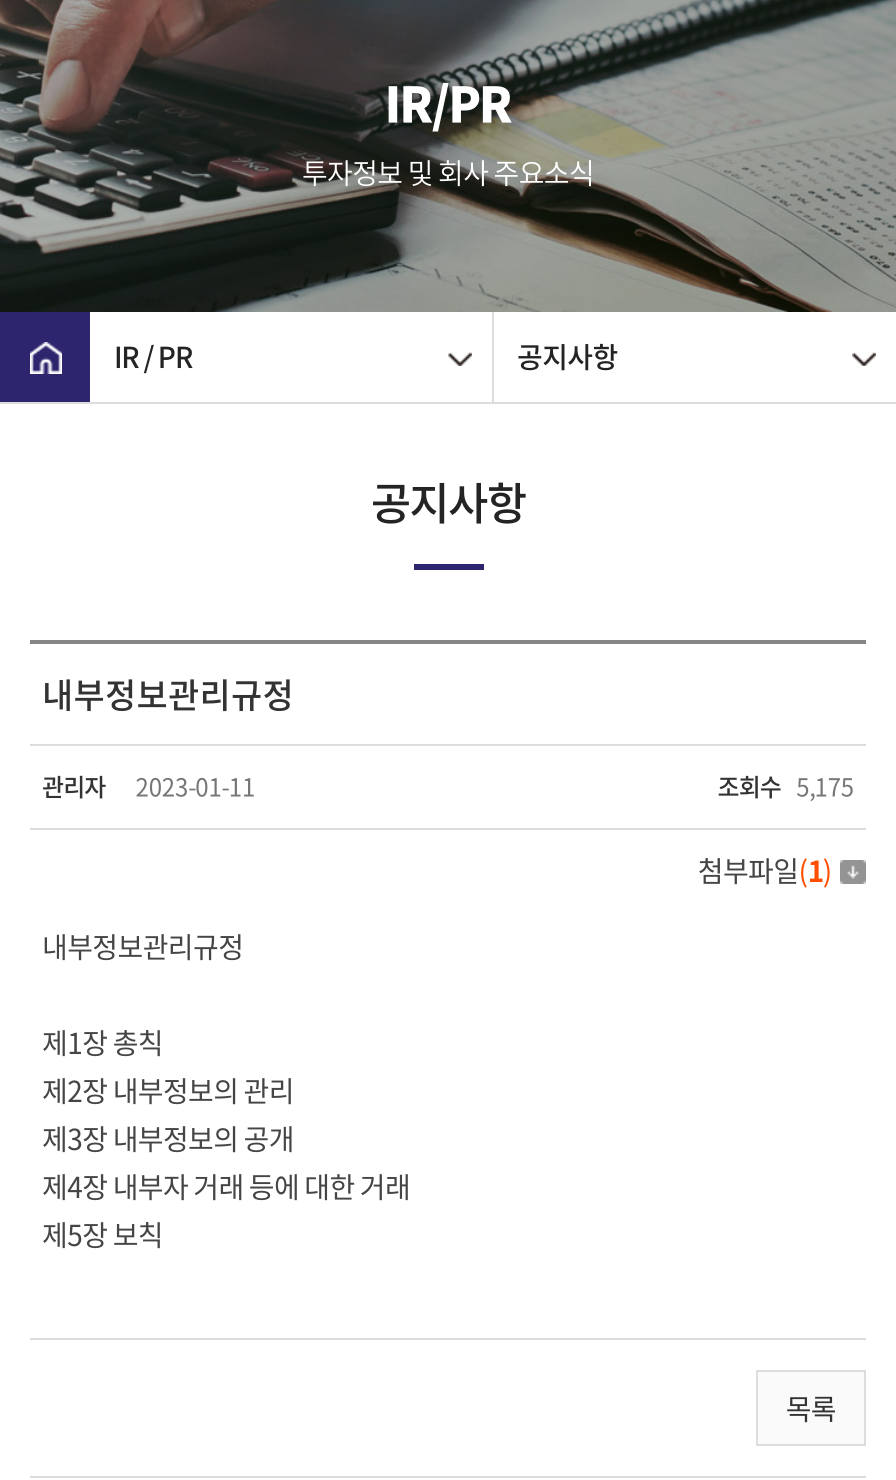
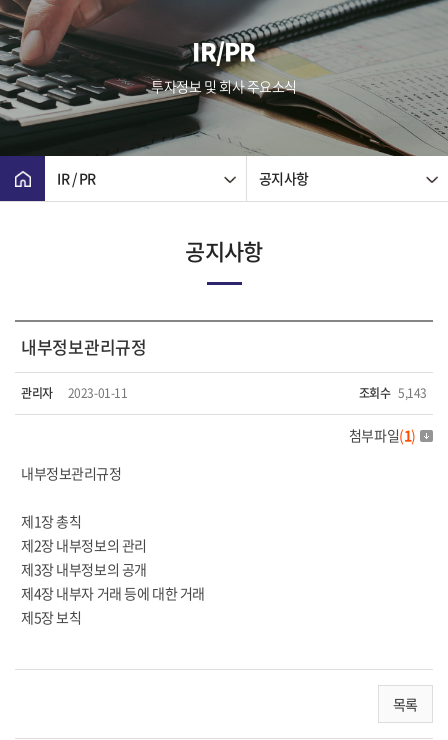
[718,768,854,804] 조회수 5,175 -> [359,384,427,402] 조회수 5,143

